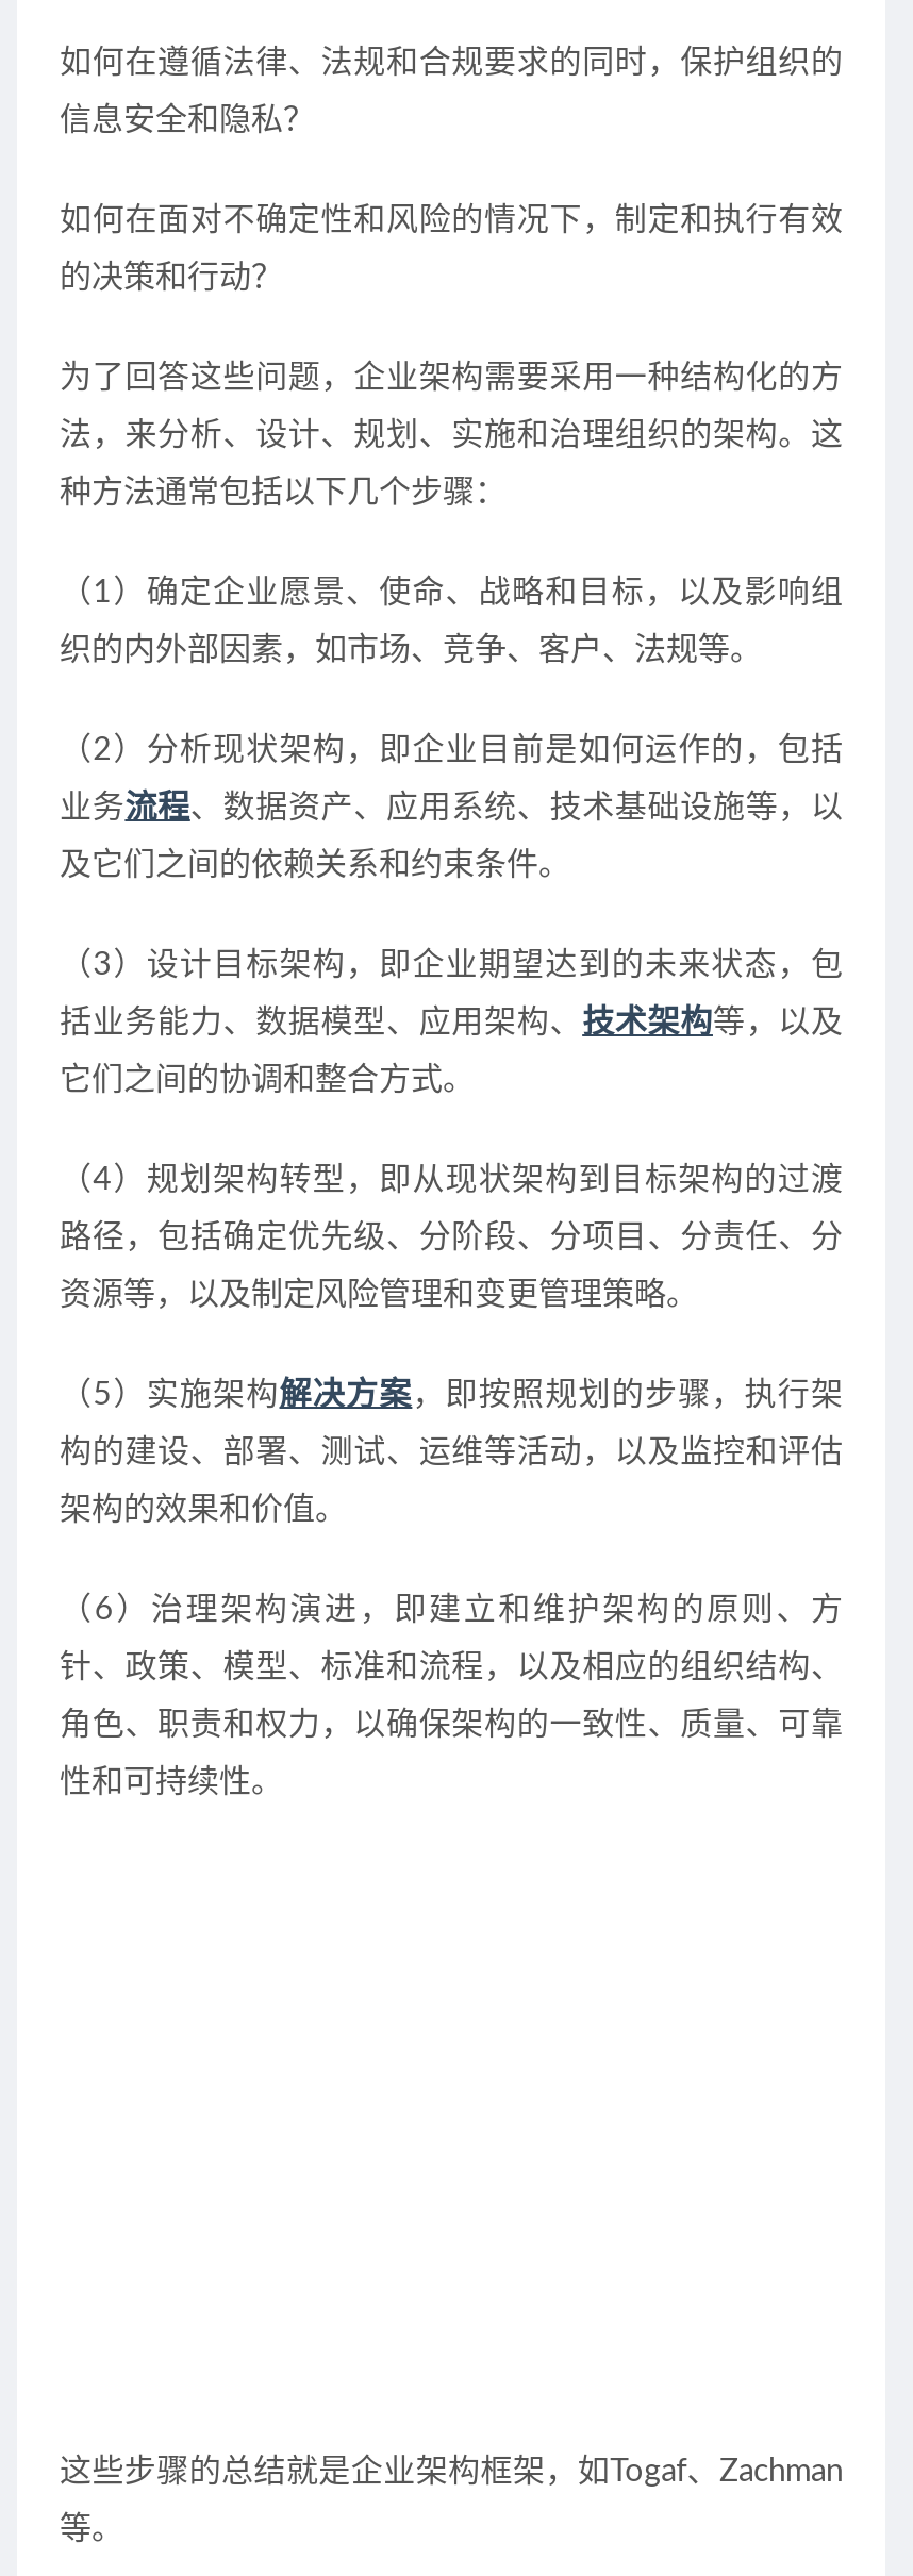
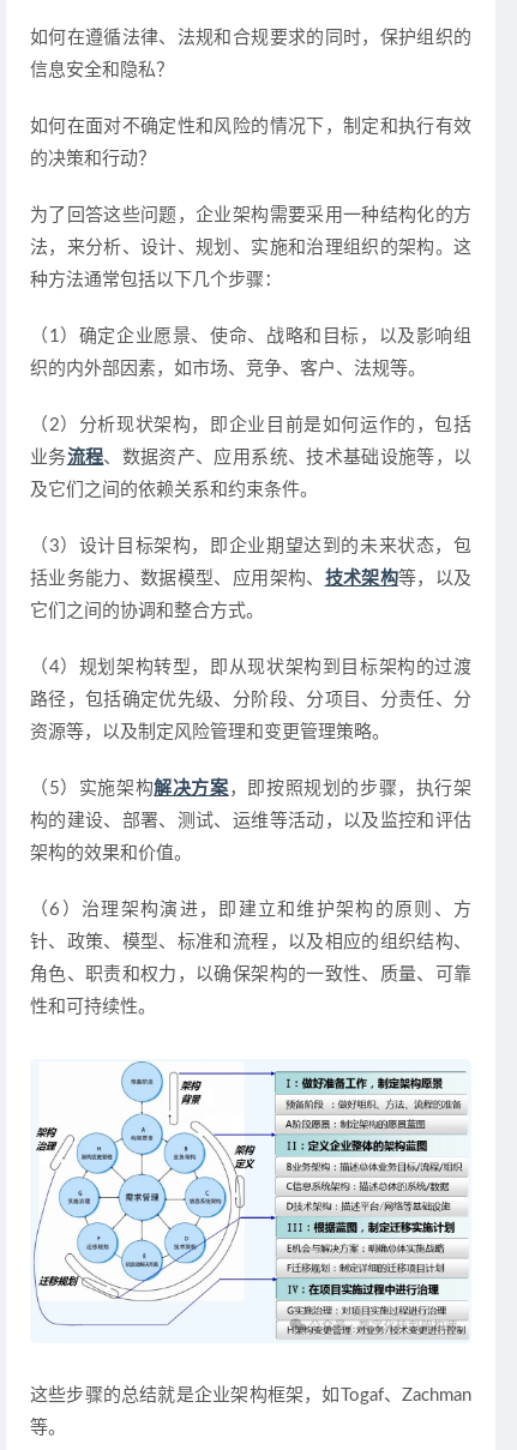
none -> [31,1059,470,1342] [image]

